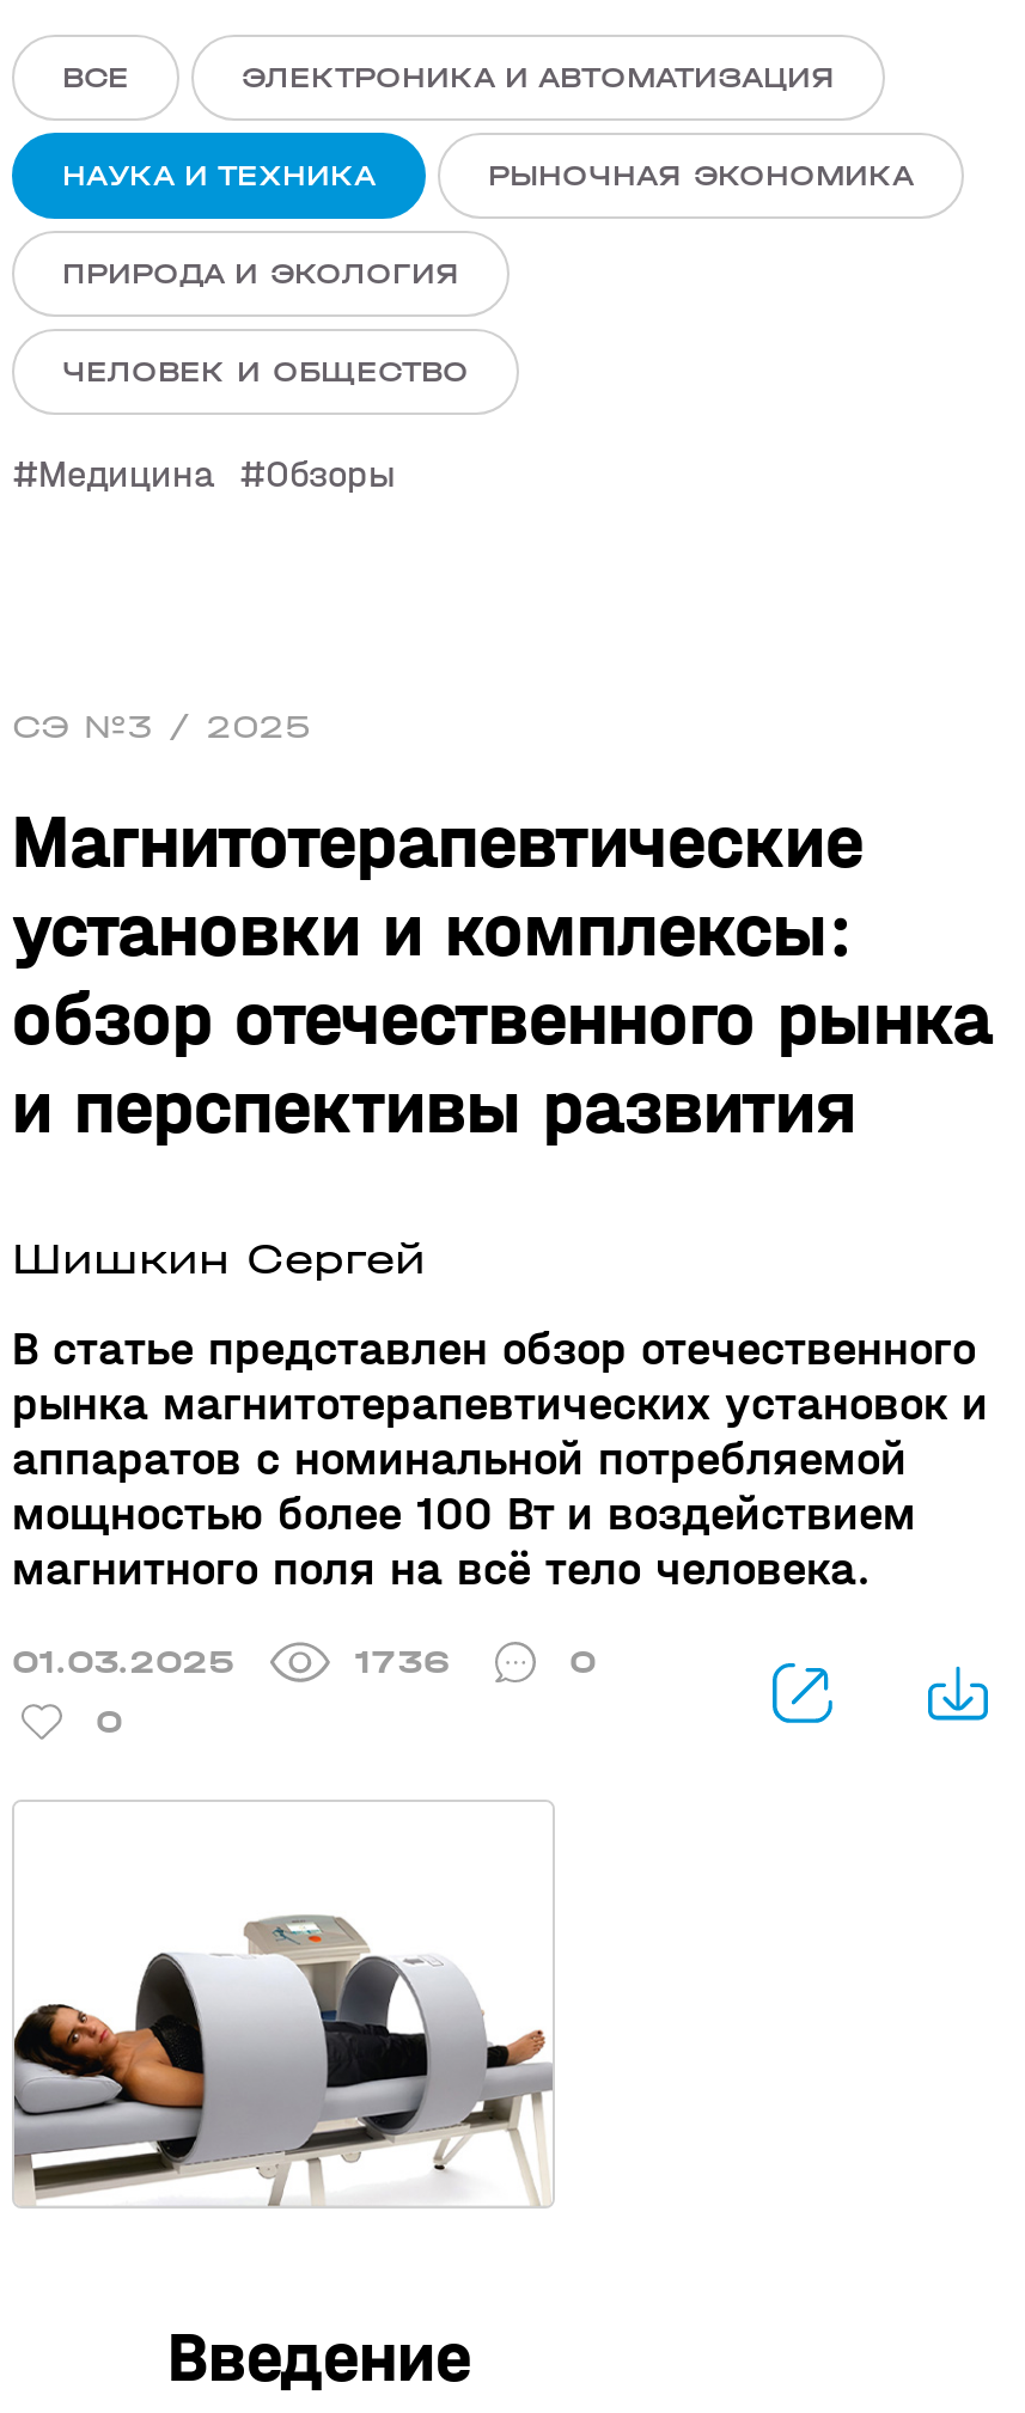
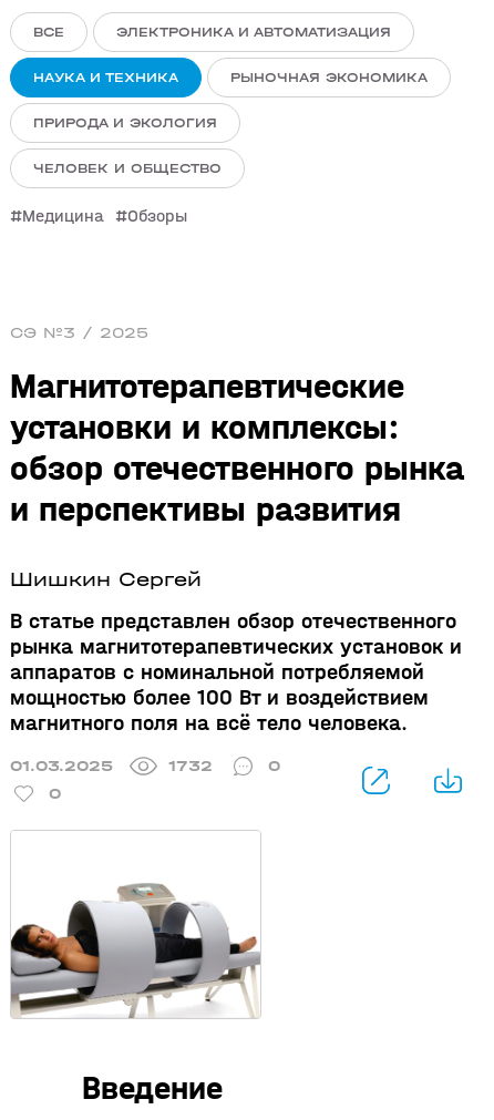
[354,1642,450,1682] 1736 -> [168,757,213,775] 1732

